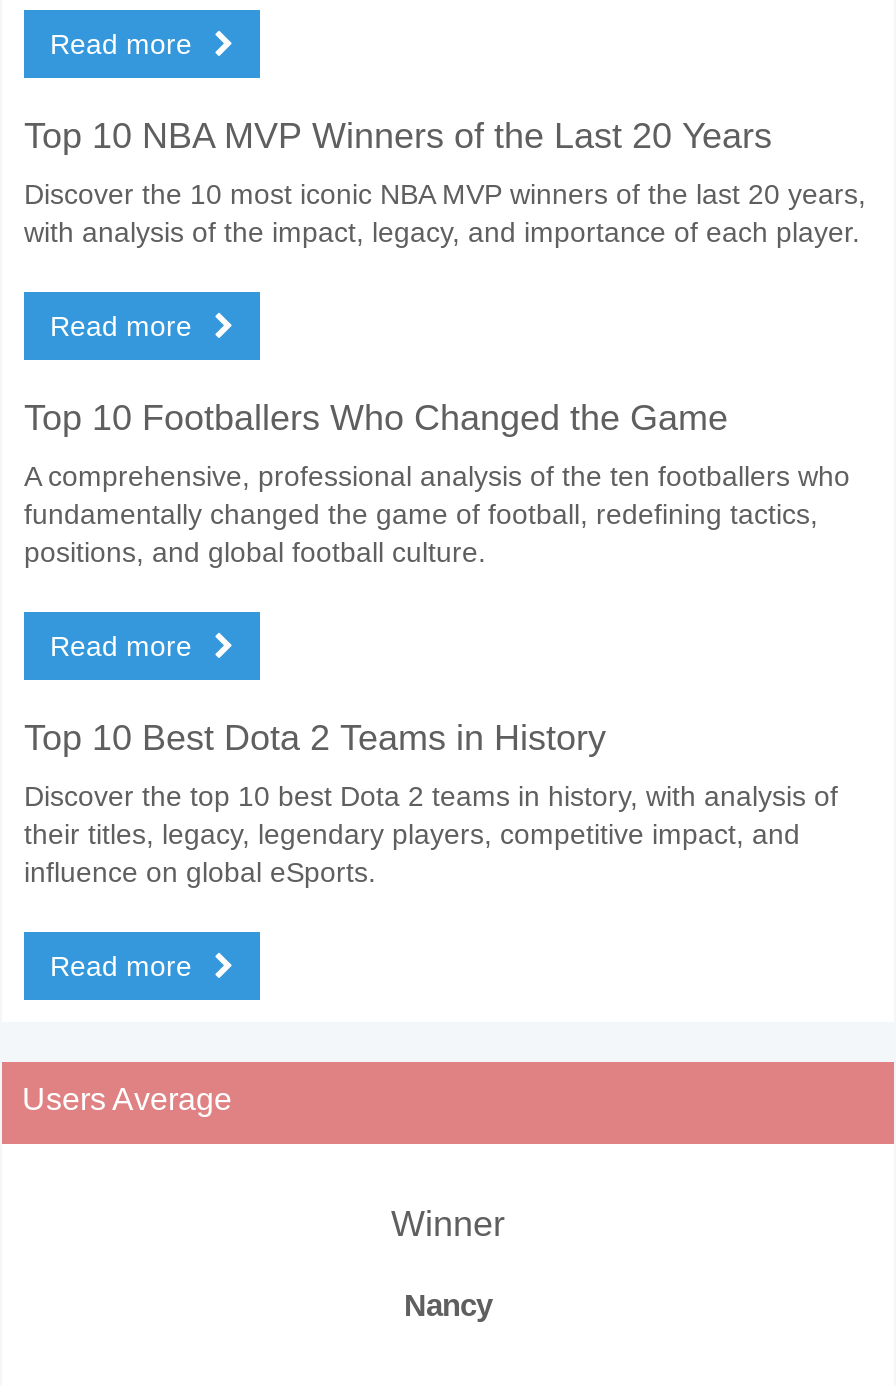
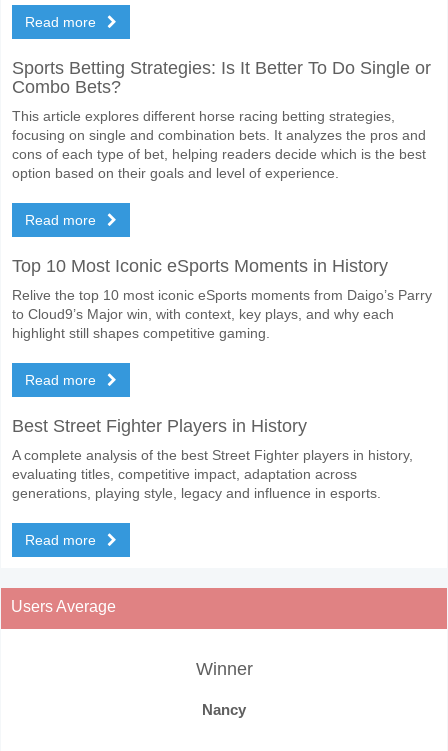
[24,116,772,156] Top 10 NBA MVP Winners of the Last 20 Years -> [12,58,431,97] Sports Betting Strategies: Is It Better To Do Single or | Combo Bets?
[24,178,866,248] Discover the 10 most iconic NBA MVP winners of the last 20 years, | with analysis of the impact, legacy, and importance of each player. -> [12,108,426,181] This article explores different horse racing betting strategies, | focusing on single and combination bets. It analyzes the pros and | cons of each type of bet, helping readers decide which is the best | option based on their goals and level of experience.
[24,398,728,438] Top 10 Footballers Who Changed the Game -> [12,256,388,276] Top 10 Most Iconic eSports Moments in History
[24,460,850,568] A comprehensive, professional analysis of the ten footballers who | fundamentally changed the game of football, redefining tactics, | positions, and global football culture. -> [12,287,432,341] Relive the top 10 most iconic eSports moments from Daigo’s Parry | to Cloud9’s Major win, with context, key plays, and why each | highlight still shapes competitive gaming.
[24,718,606,758] Top 10 Best Dota 2 Teams in History -> [12,416,307,436] Best Street Fighter Players in History
[24,780,838,888] Discover the top 10 best Dota 2 teams in history, with analysis of | their titles, legacy, legendary players, competitive impact, and | influence on global eSports. -> [12,447,413,501] A complete analysis of the best Street Fighter players in history, | evaluating titles, competitive impact, adaptation across | generations, playing style, legacy and influence in esports.

